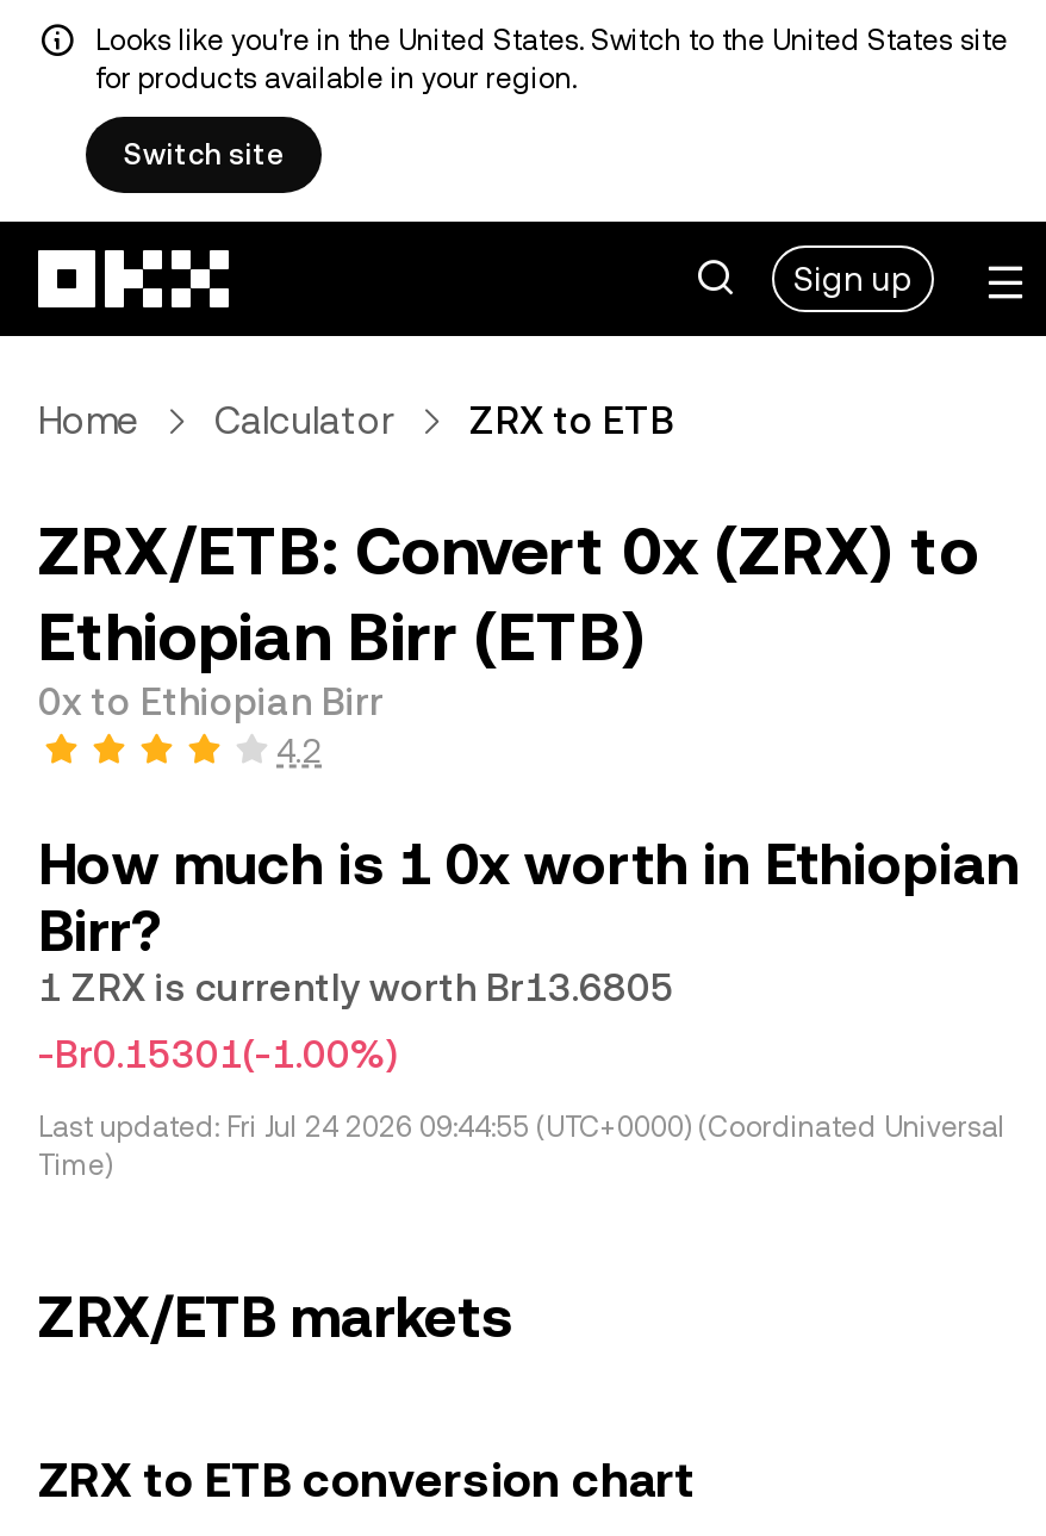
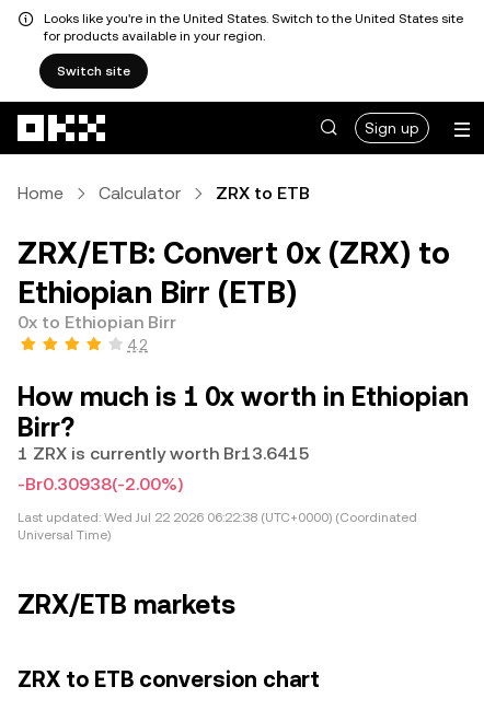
[38,965,674,1010] 1 ZRX is currently worth Br13.6805 -> [18,443,310,464] 1 ZRX is currently worth Br13.6415
[38,1032,398,1077] -Br0.15301(-1.00%) -> [18,474,183,494] -Br0.30938(-2.00%)
[38,1111,1005,1182] Last updated: Fri Jul 24 2026 09:44:55 (UTC+0000) (Coordinated Universal | Time) -> [18,510,417,543] Last updated: Wed Jul 22 2026 06:22:38 (UTC+0000) (Coordinated | Universal Time)

